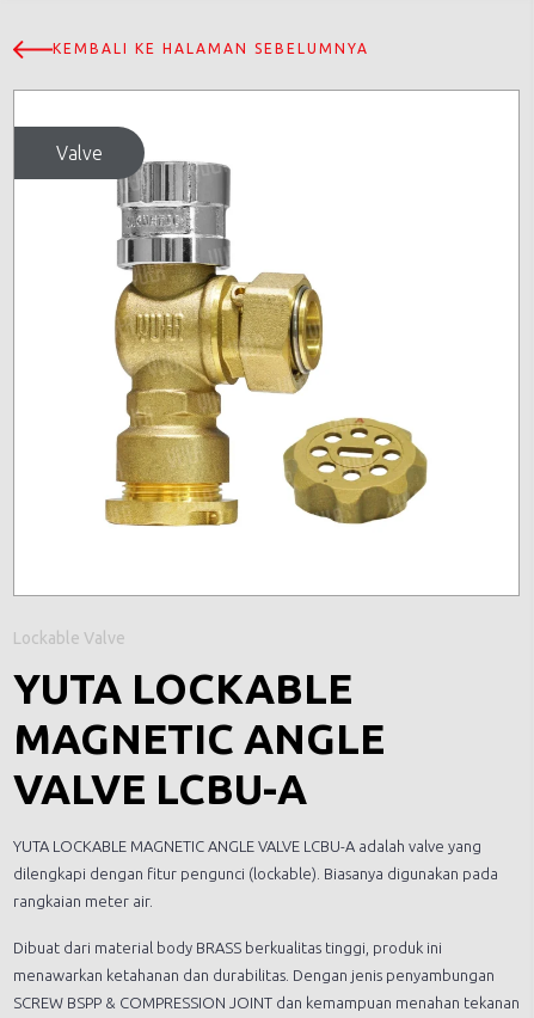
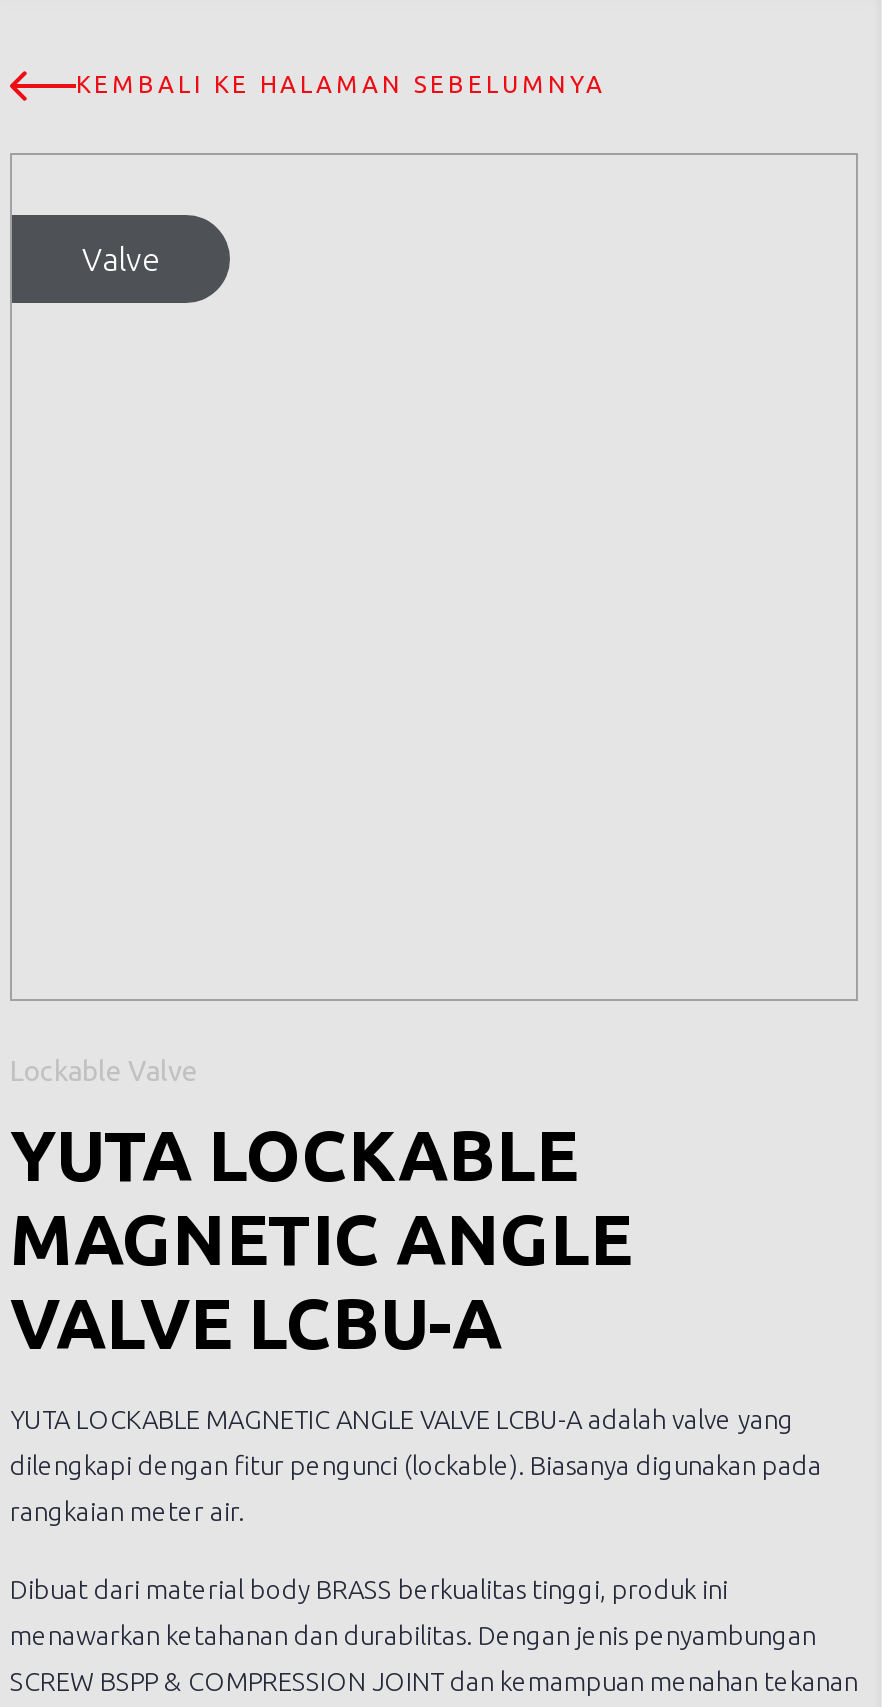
[105,161,428,527] [image] -> none

